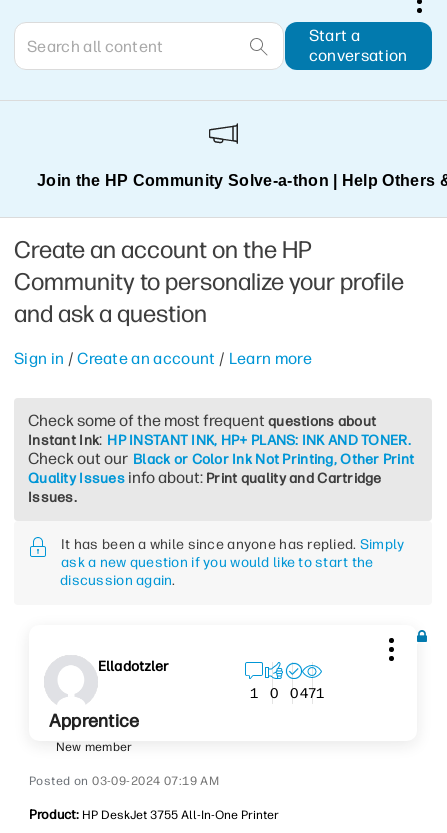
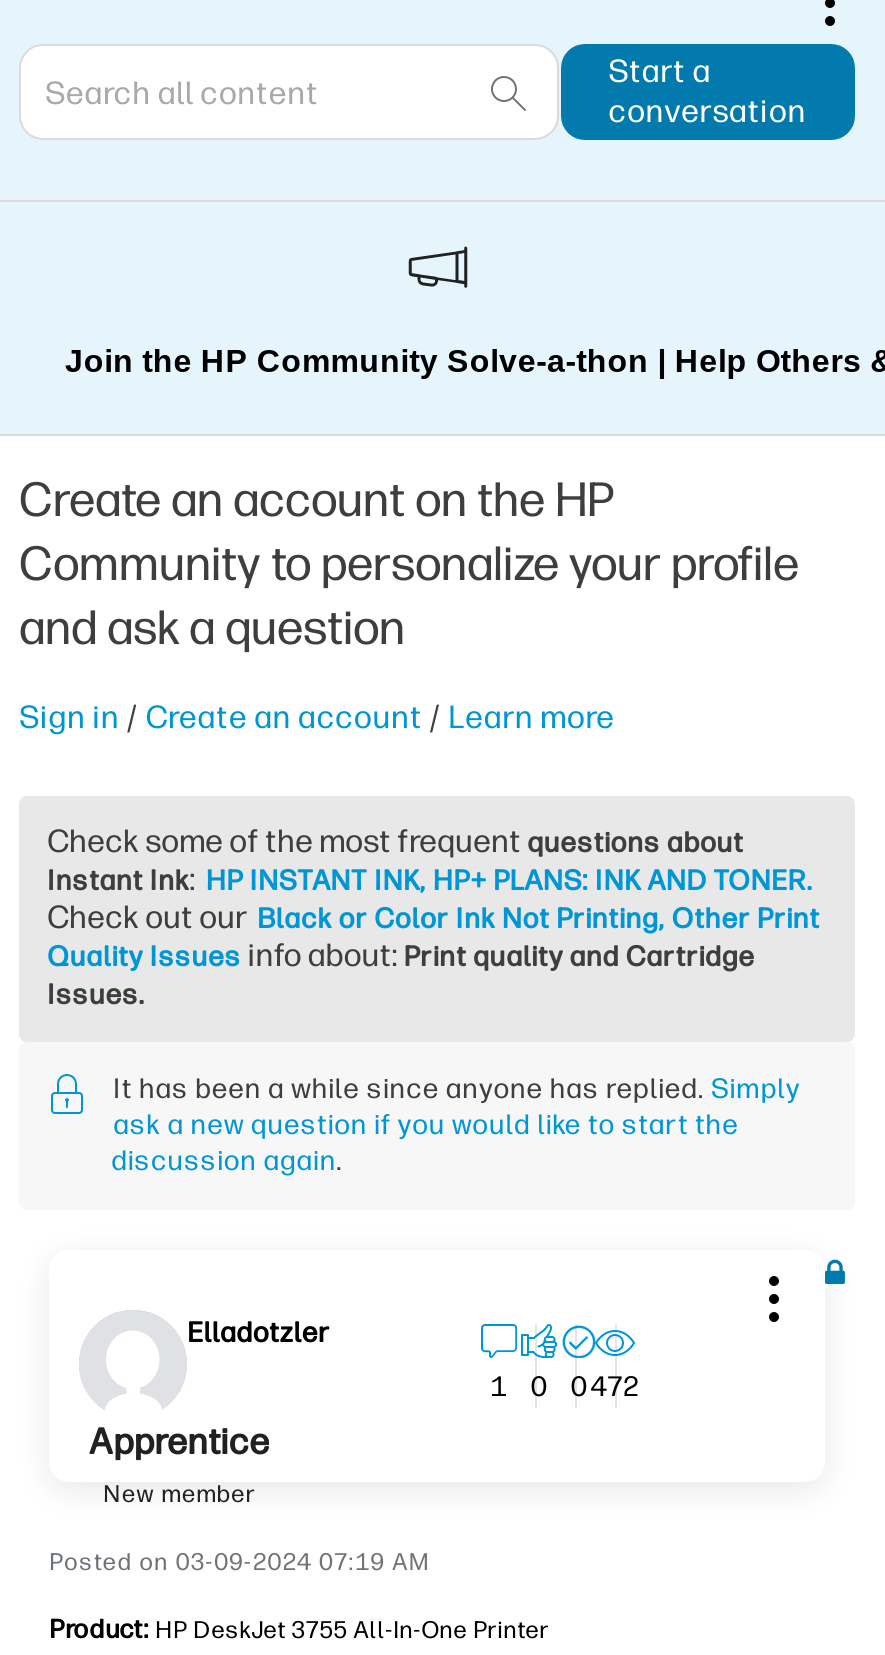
[250,684,324,702] 1 0 0 471 -> [491,1369,639,1404] 1 0 0 472

